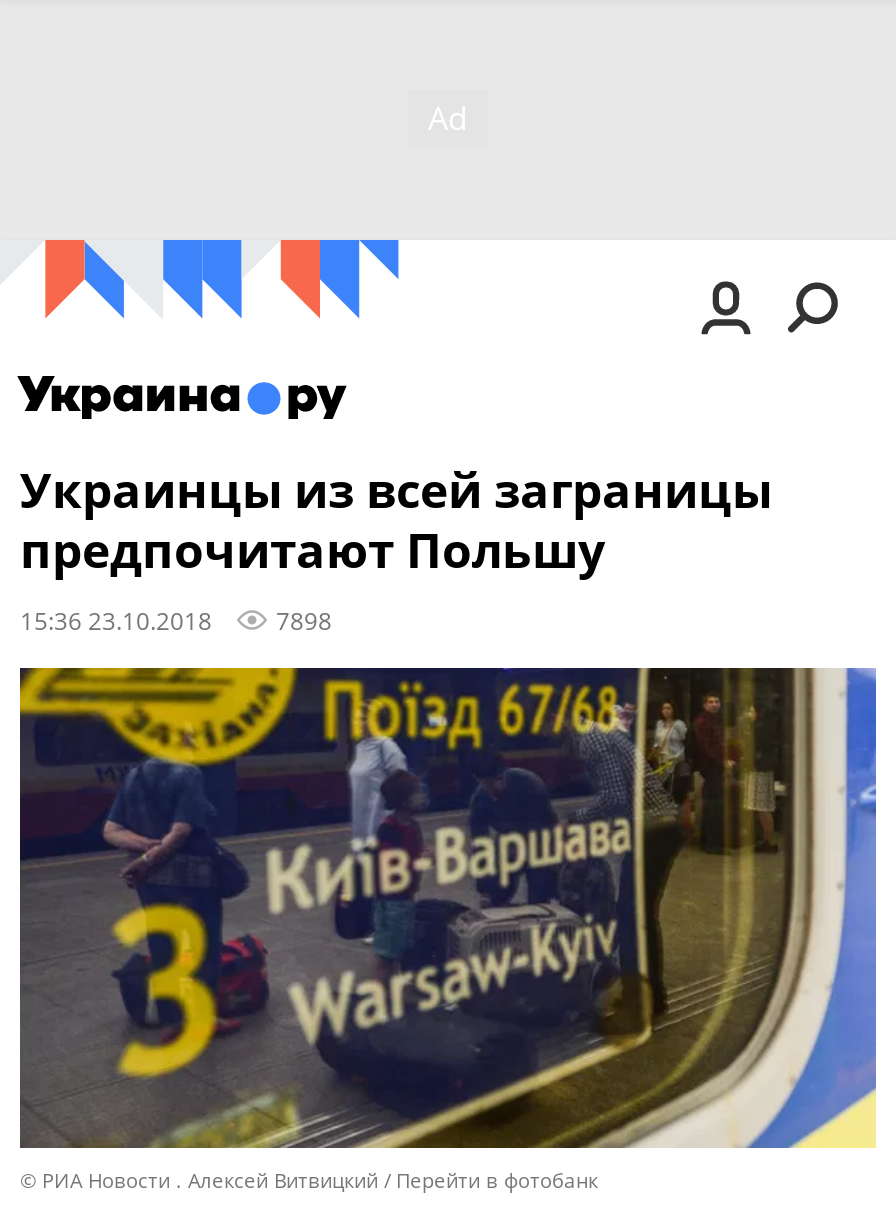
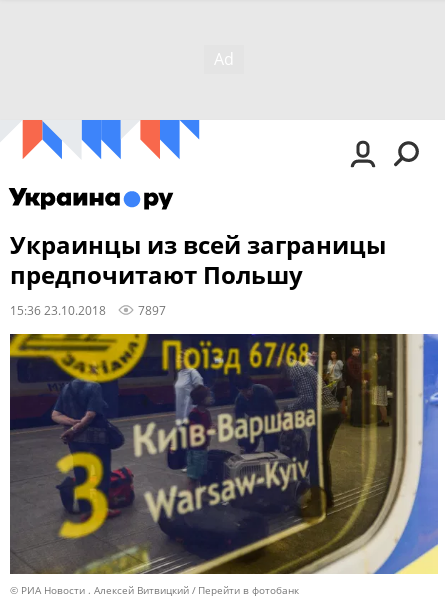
[20,604,332,636] 15:36 23.10.2018 7898 -> [10,302,166,318] 15:36 23.10.2018 7897

